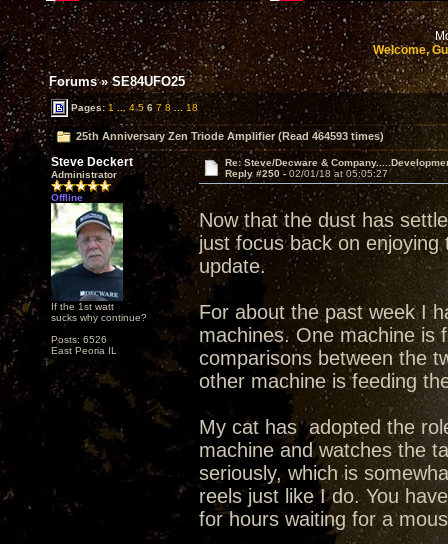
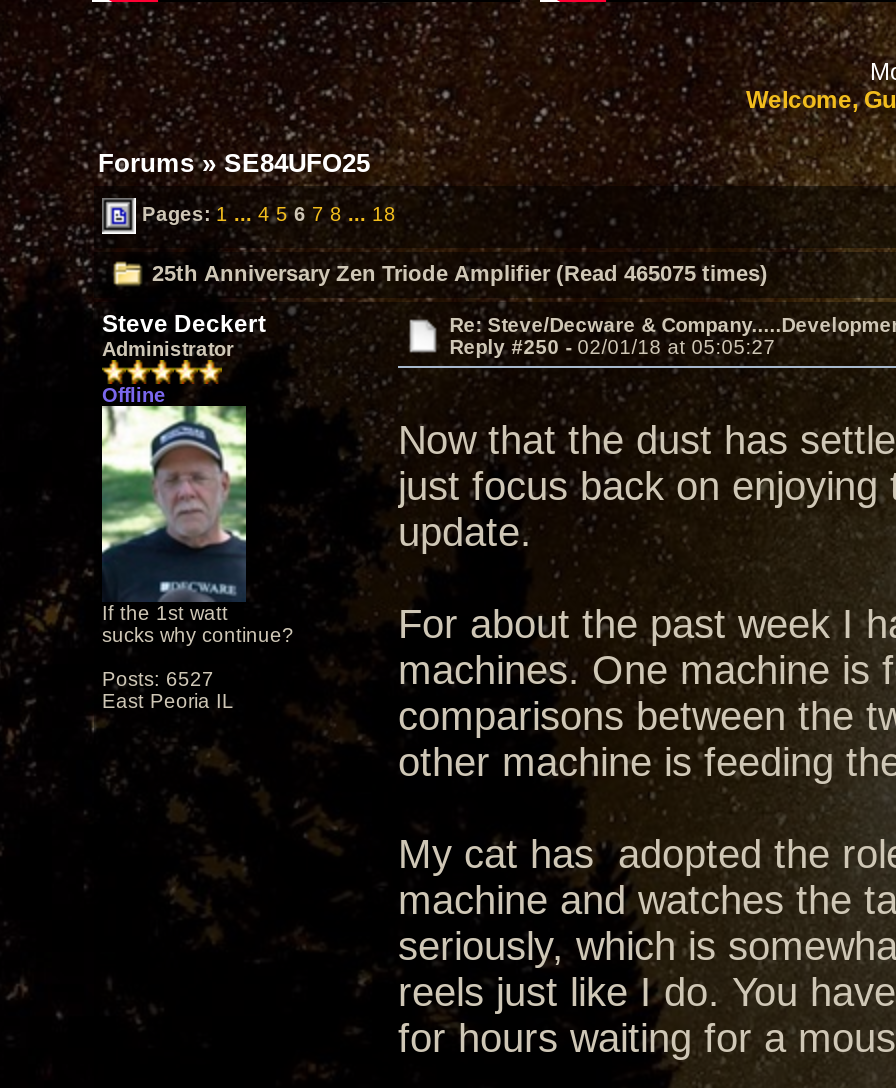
[73,130,384,142] 25th Anniversary Zen Triode Amplifier (Read 464593 times) -> [146,261,768,285] 25th Anniversary Zen Triode Amplifier (Read 465075 times)
[51,334,107,345] Posts: 6526 -> [102,668,214,690] Posts: 6527

